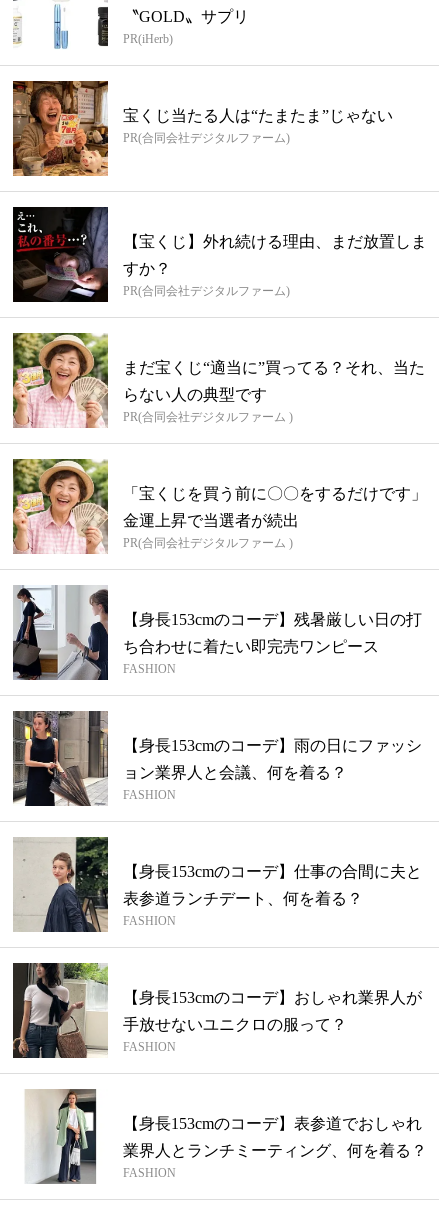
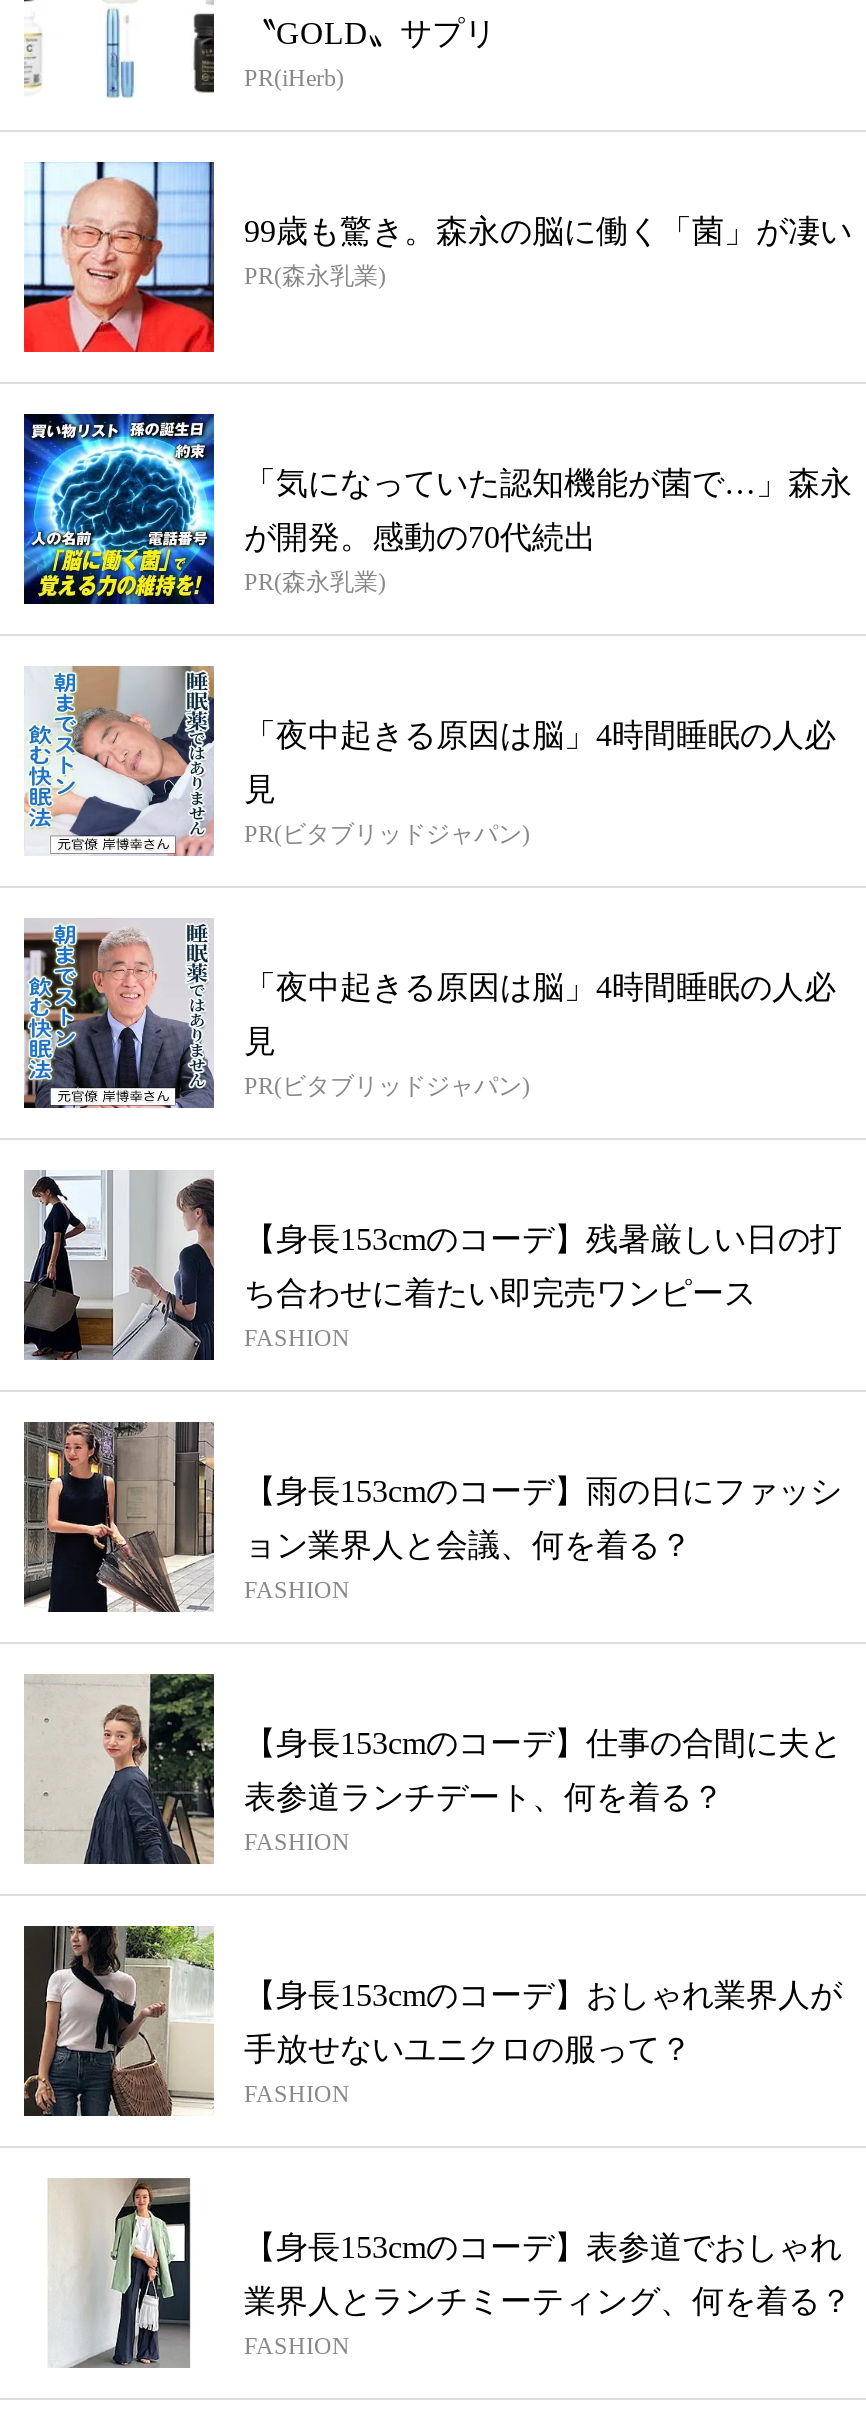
[12,80,393,177] [image] | 宝くじ当たる人は“たまたま”じゃない | PR(合同会社デジタルファーム) -> [22,160,852,354] [image] | 99歳も驚き。森永の脳に働く「菌」が凄い | PR(森永乳業)
[12,206,427,303] [image] | 【宝くじ】外れ続ける理由、まだ放置しま -> [22,412,852,606] [image] | 「気になっていた認知機能が菌で…」森永
[123,260,290,298] すか？ | PR(合同会社デジタルファーム) -> [244,520,596,596] が開発。感動の70代続出 | PR(森永乳業)
[12,332,425,428] [image] | まだ宝くじ“適当に”買ってる？それ、当た -> [24,664,836,856] [image] | 「夜中起きる原因は脳」4時間睡眠の人必
[123,386,293,424] らない人の典型です | PR(合同会社デジタルファーム ) -> [244,772,530,848] 見 | PR(ビタブリッドジャパン)
[12,458,427,555] [image] | 「宝くじを買う前に〇〇をするだけです」 -> [24,918,836,1110] [image] | 「夜中起きる原因は脳」4時間睡眠の人必
[123,512,299,550] 金運上昇で当選者が続出 | PR(合同会社デジタルファーム ) -> [244,1024,530,1100] 見 | PR(ビタブリッドジャパン)

